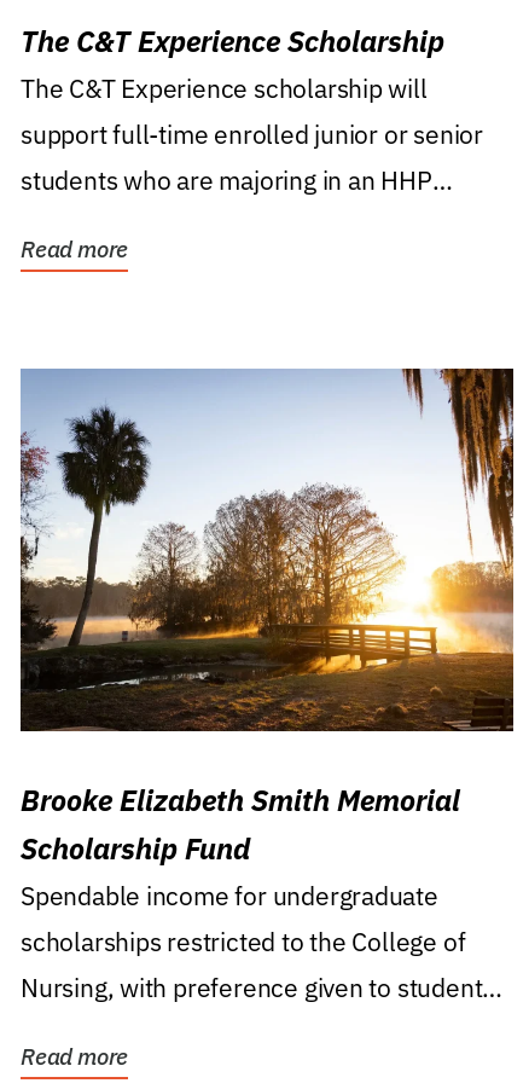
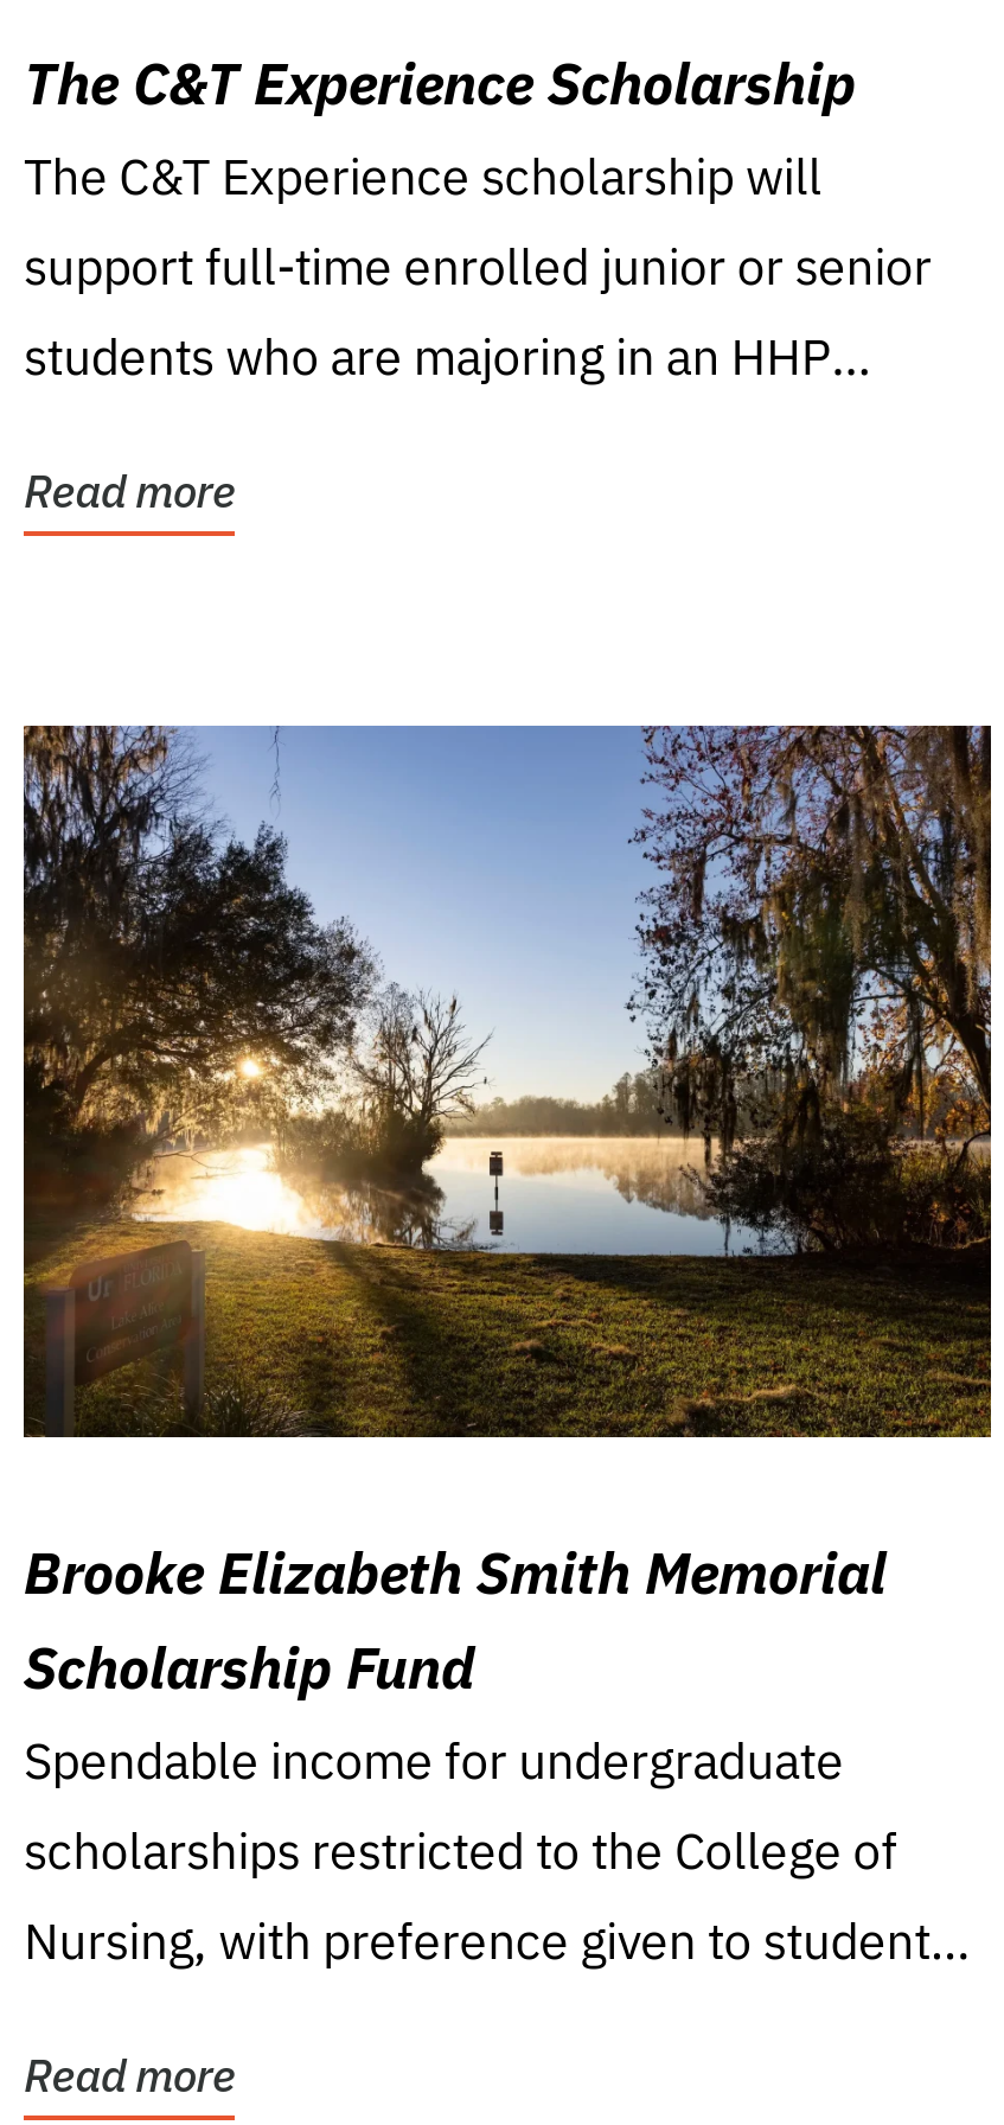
[19,367,515,731] [image] -> [21,723,993,1437] [image]

